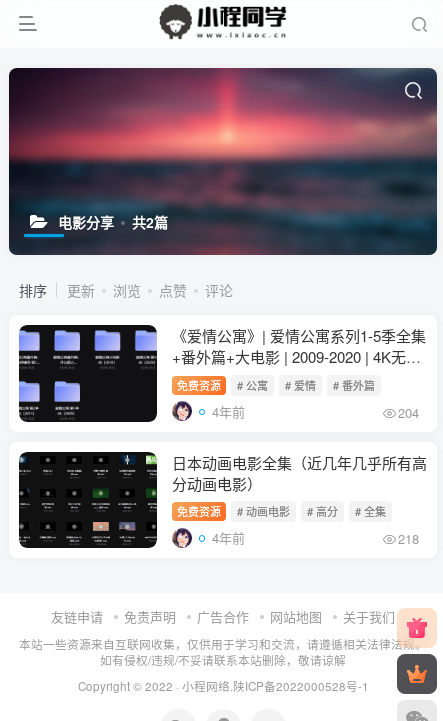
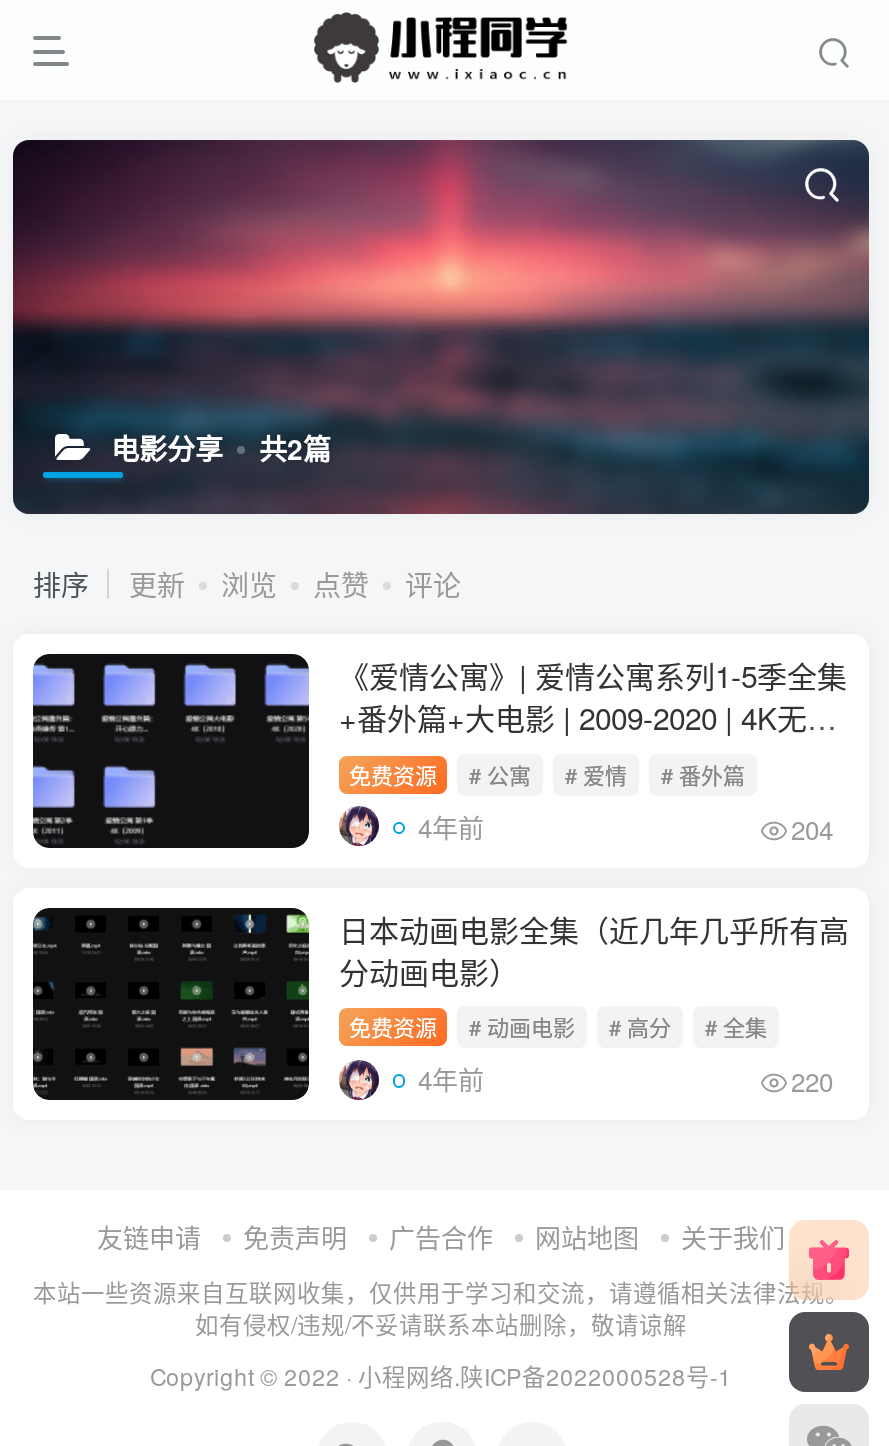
[398,529,419,548] 218 -> [791,1062,833,1100] 220

